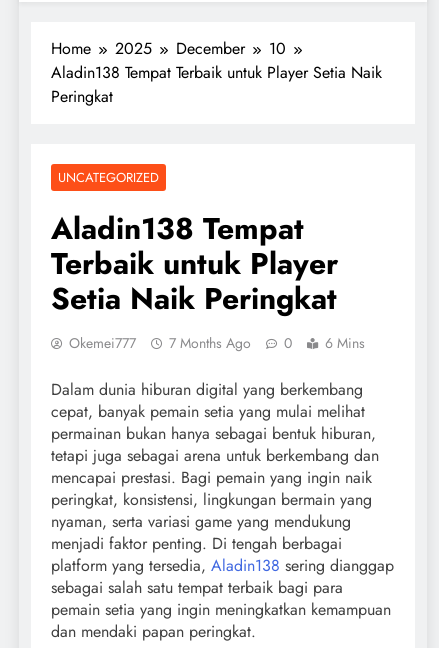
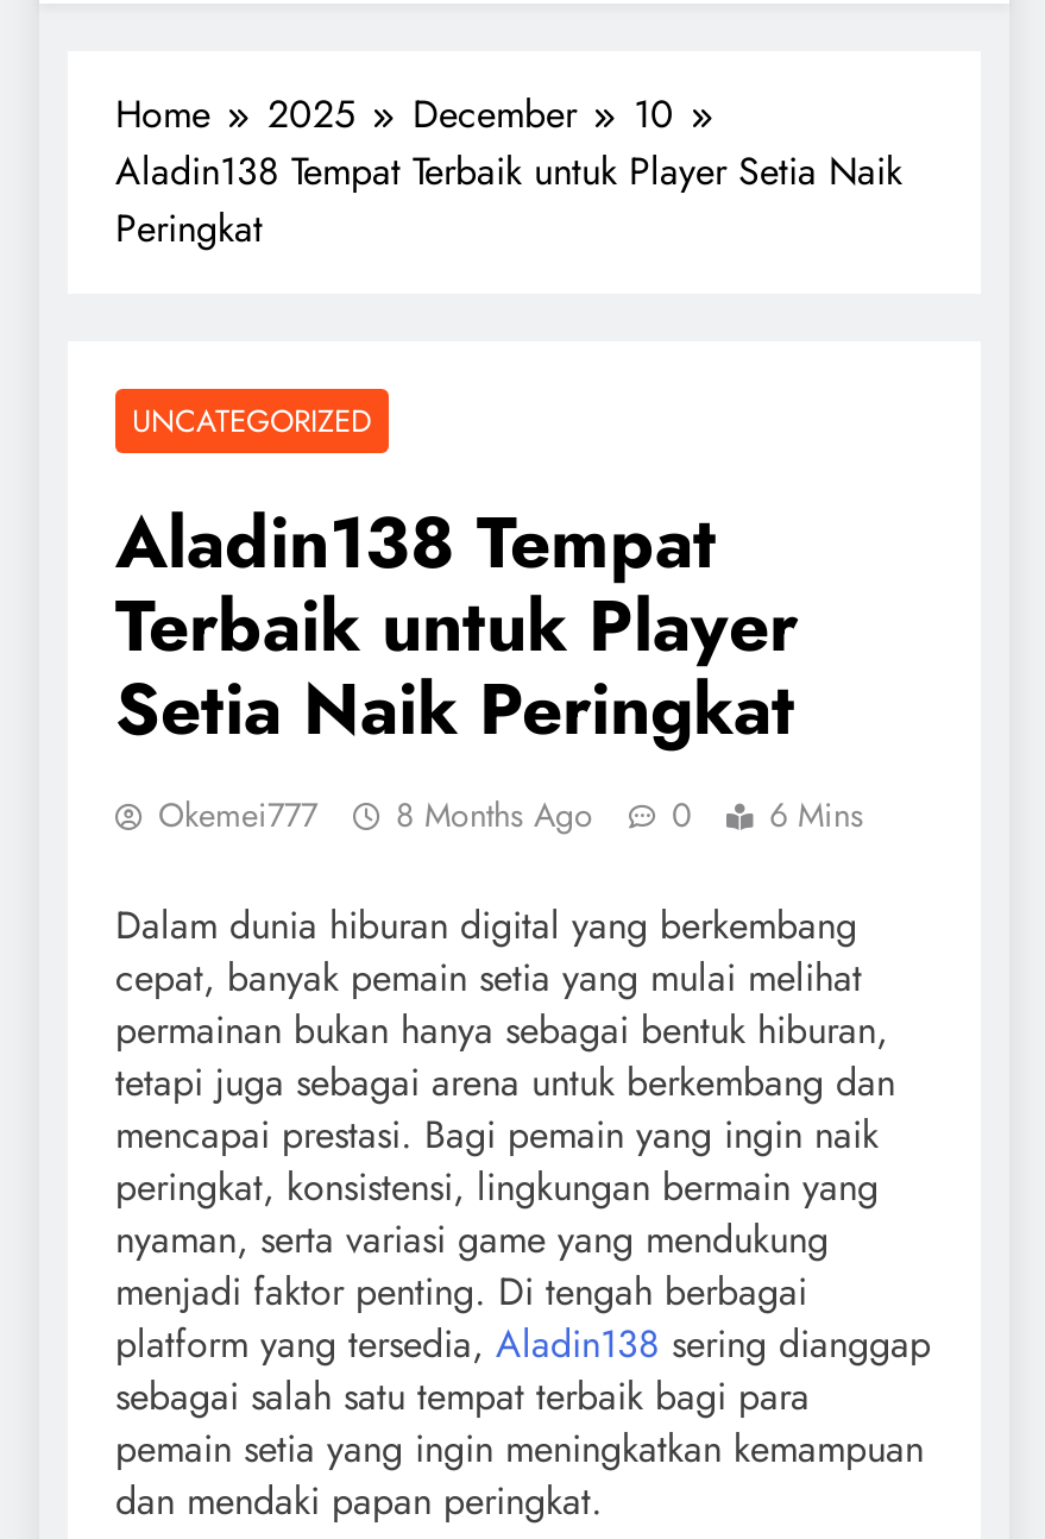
[69,333,365,353] Okemei777 7 Months Ago 0 6 Mins -> [158,791,864,838] Okemei777 8 Months Ago 0 6 Mins

